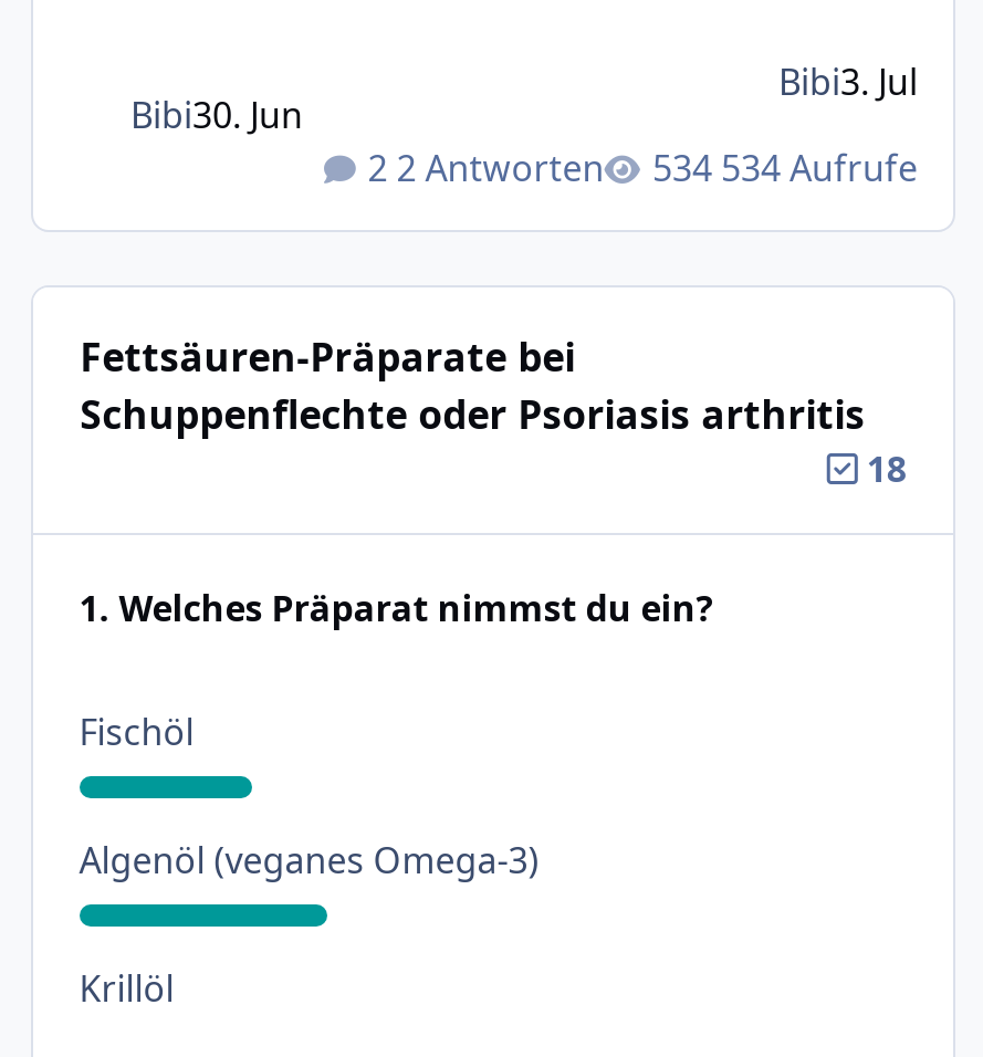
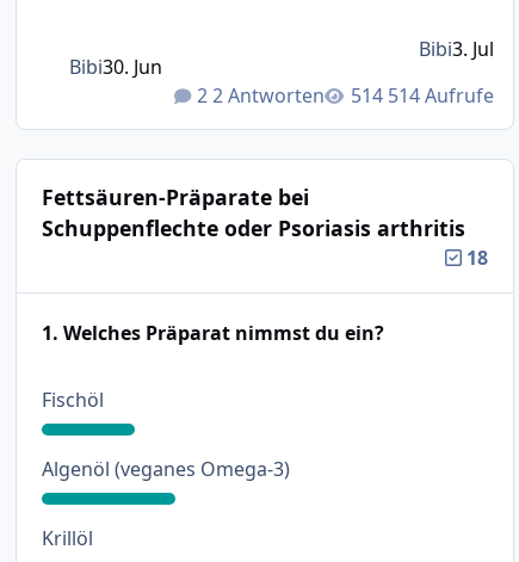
[721,144,918,193] 534 Aufrufe -> [388,82,494,109] 514 Aufrufe

